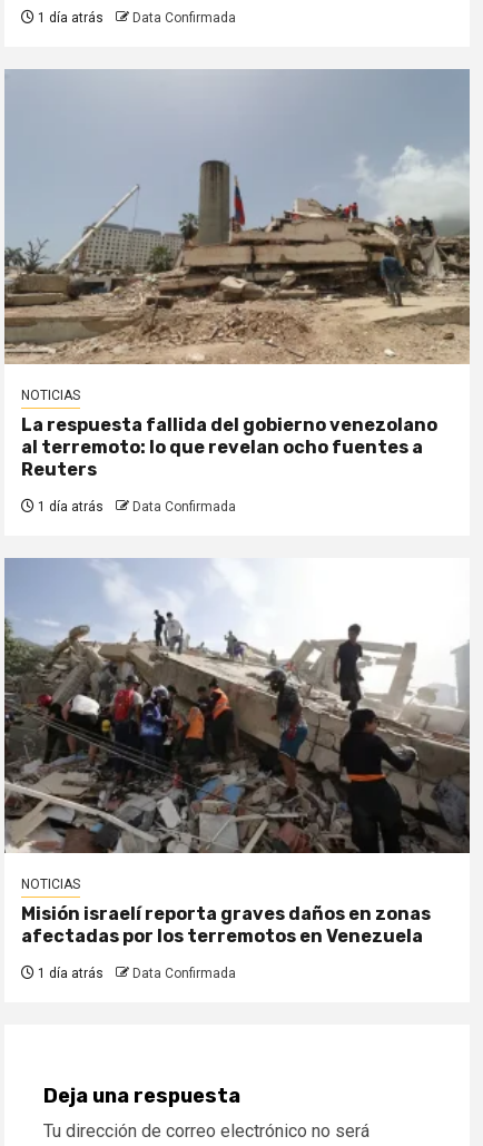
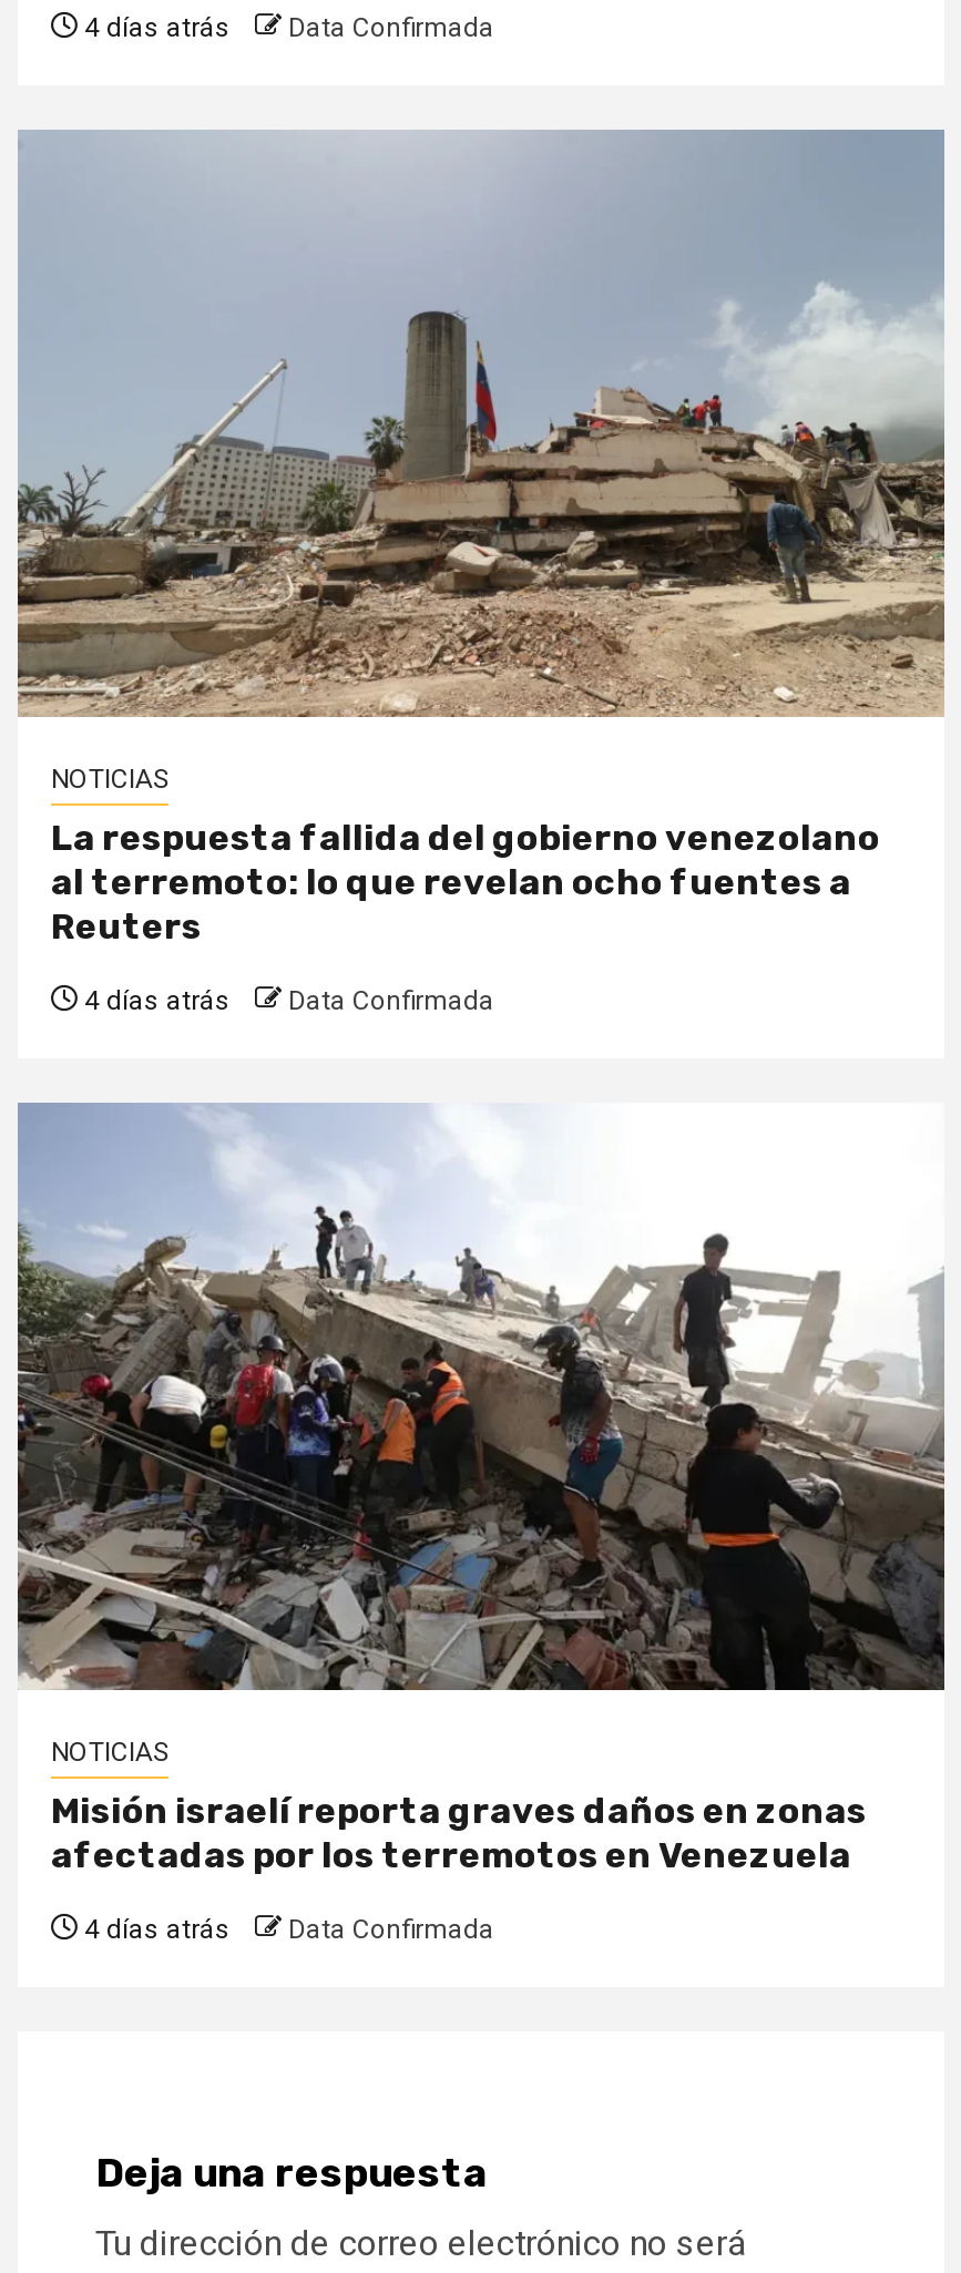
[34,10,236,26] 1 día atrás Data Confirmada -> [78,13,494,44] 4 días atrás Data Confirmada
[34,499,236,515] 1 día atrás Data Confirmada -> [78,986,494,1017] 4 días atrás Data Confirmada
[34,966,236,981] 1 día atrás Data Confirmada -> [78,1914,494,1945] 4 días atrás Data Confirmada

